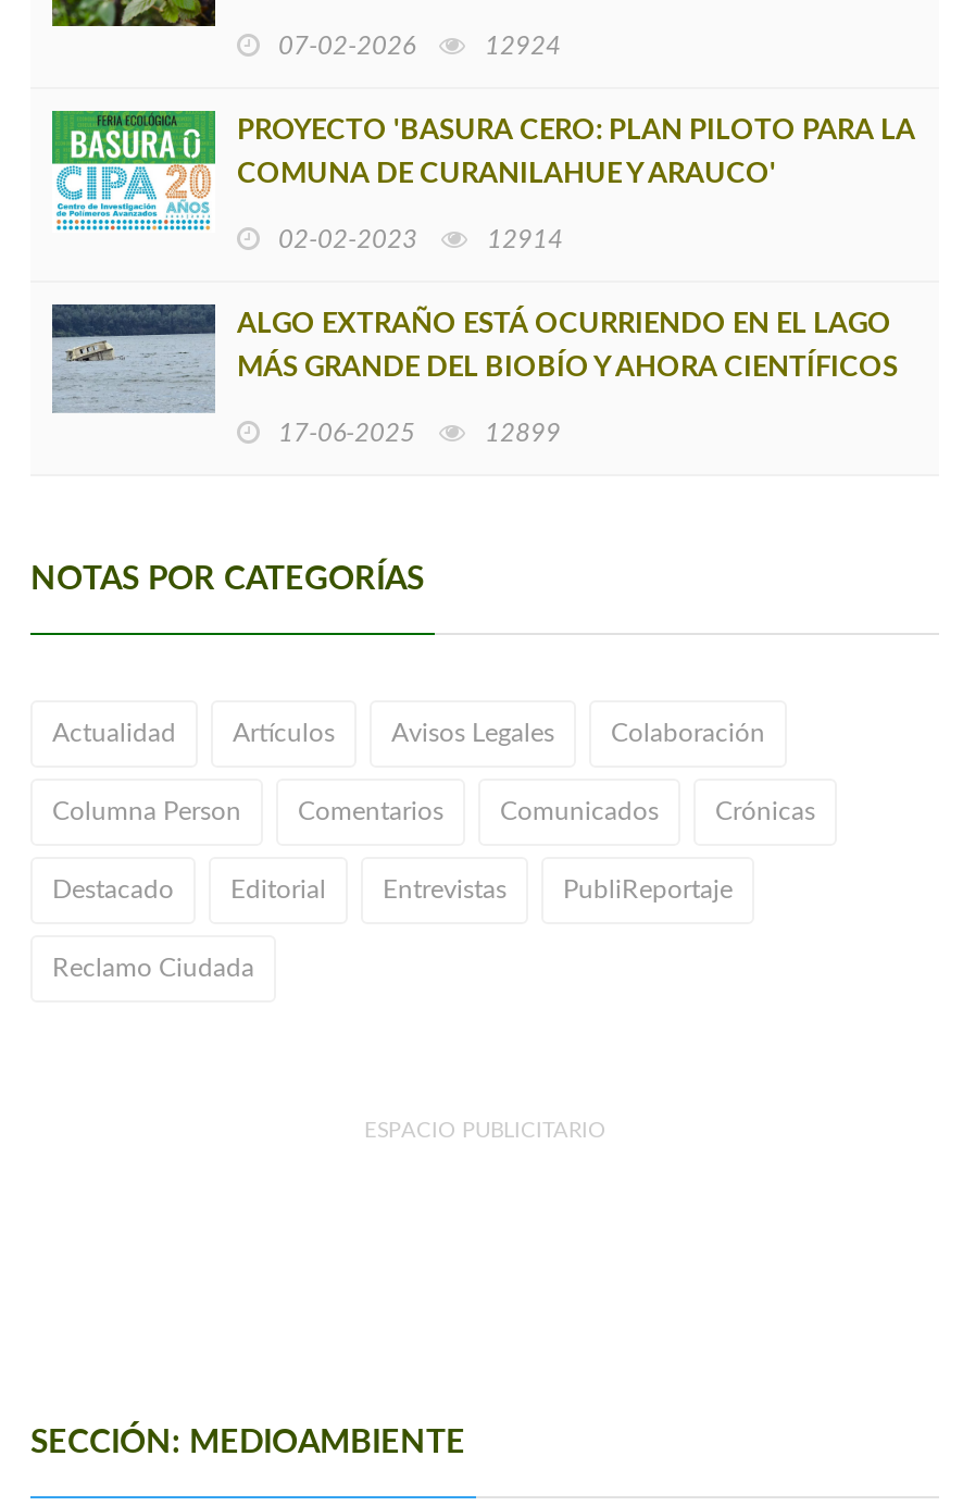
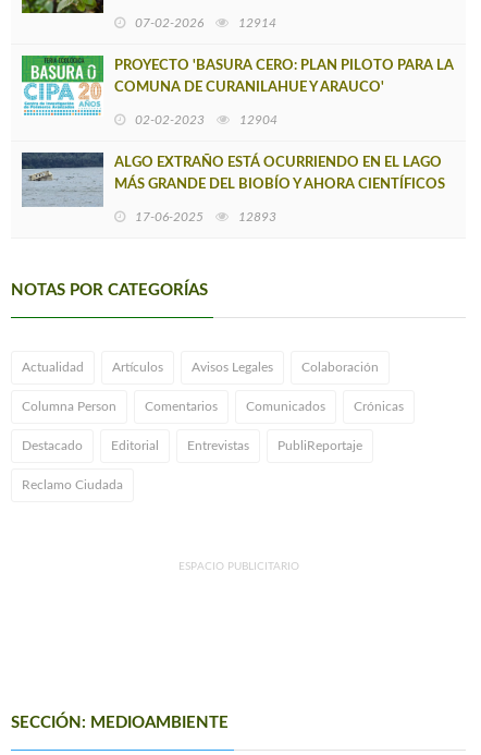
[485,33,561,59] 12924 -> [238,16,276,29] 12914
[487,226,563,252] 12914 -> [239,113,277,126] 12904
[485,420,561,446] 12899 -> [238,210,276,223] 12893

